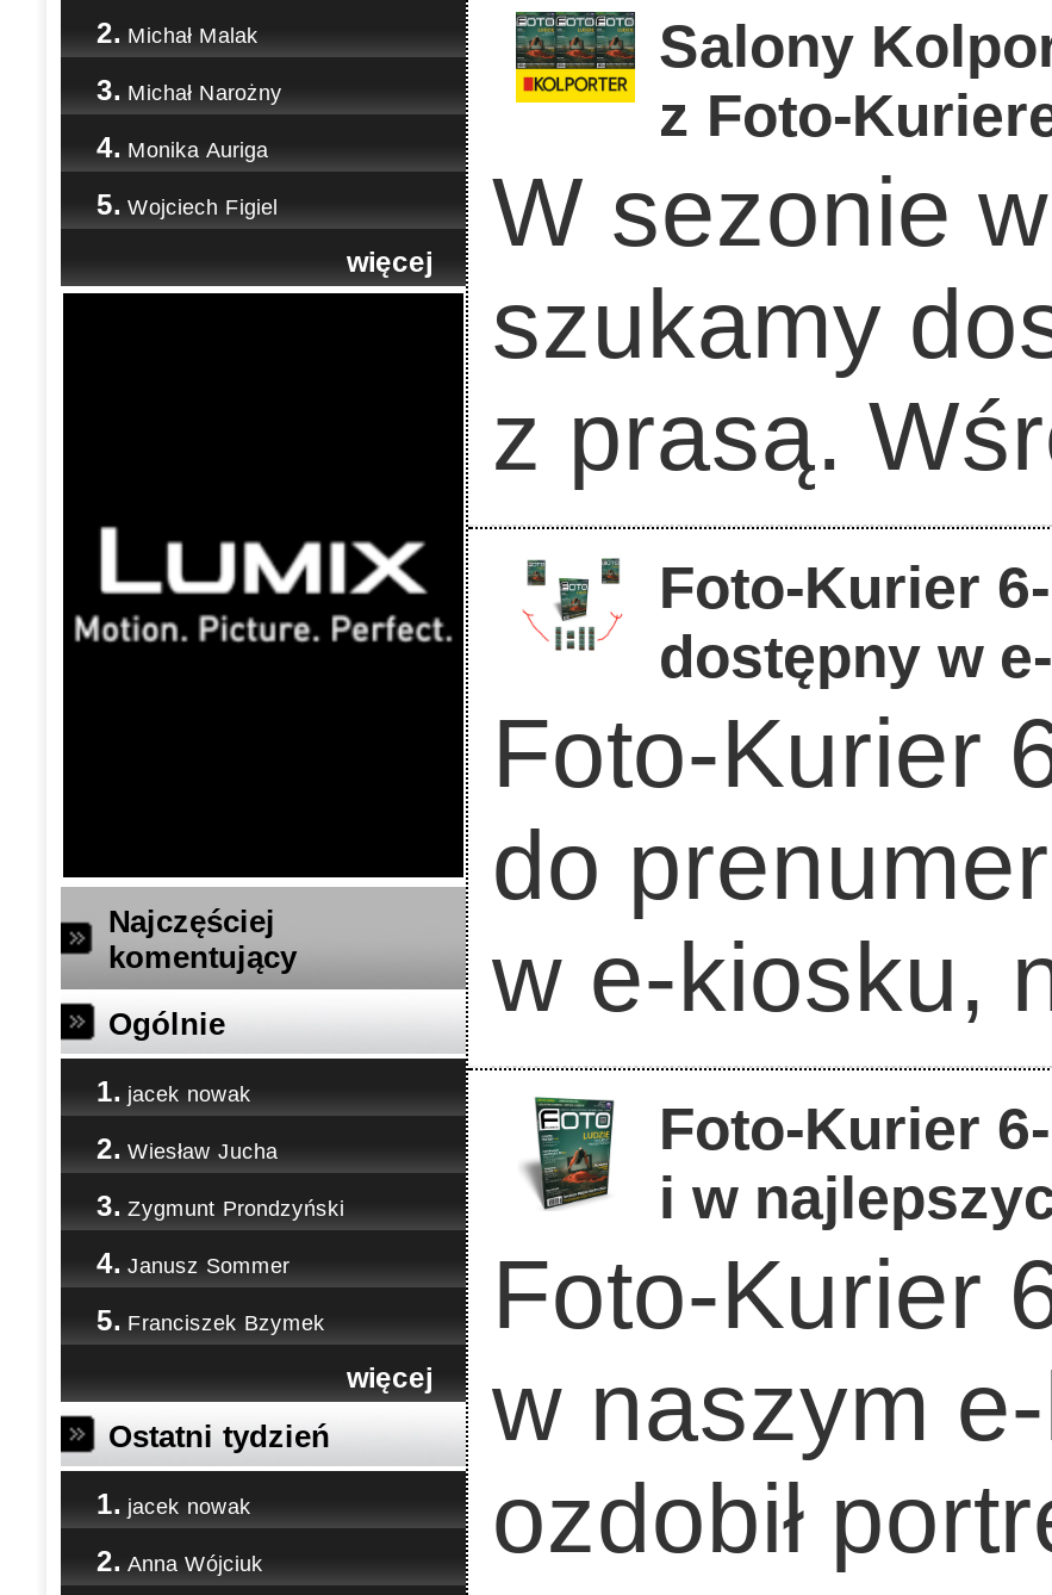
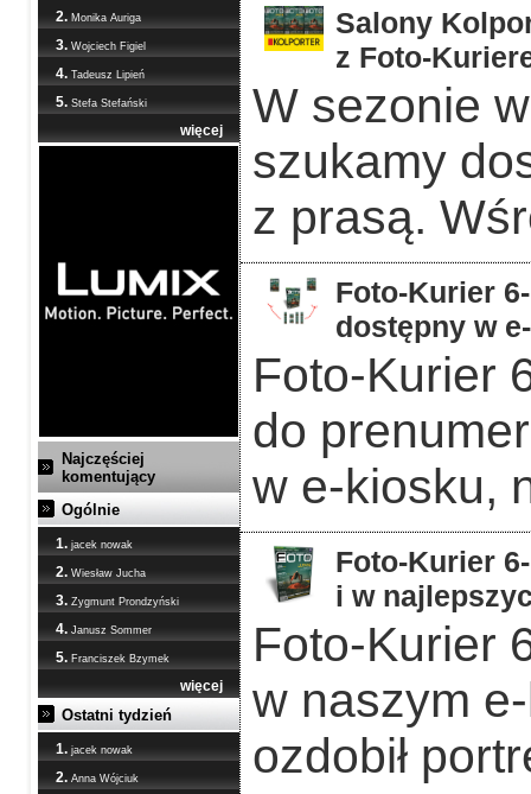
[97,17,259,50] 2. Michał Malak -> [56,8,141,25] 2. Monika Auriga
[97,74,282,107] 3. Michał Narożny -> [56,37,146,53] 3. Wojciech Figiel
[97,131,268,165] 4. Monika Auriga -> [56,65,145,82] 4. Tadeusz Lipień
[97,188,278,222] 5. Wojciech Figiel -> [56,94,147,110] 5. Stefa Stefański

